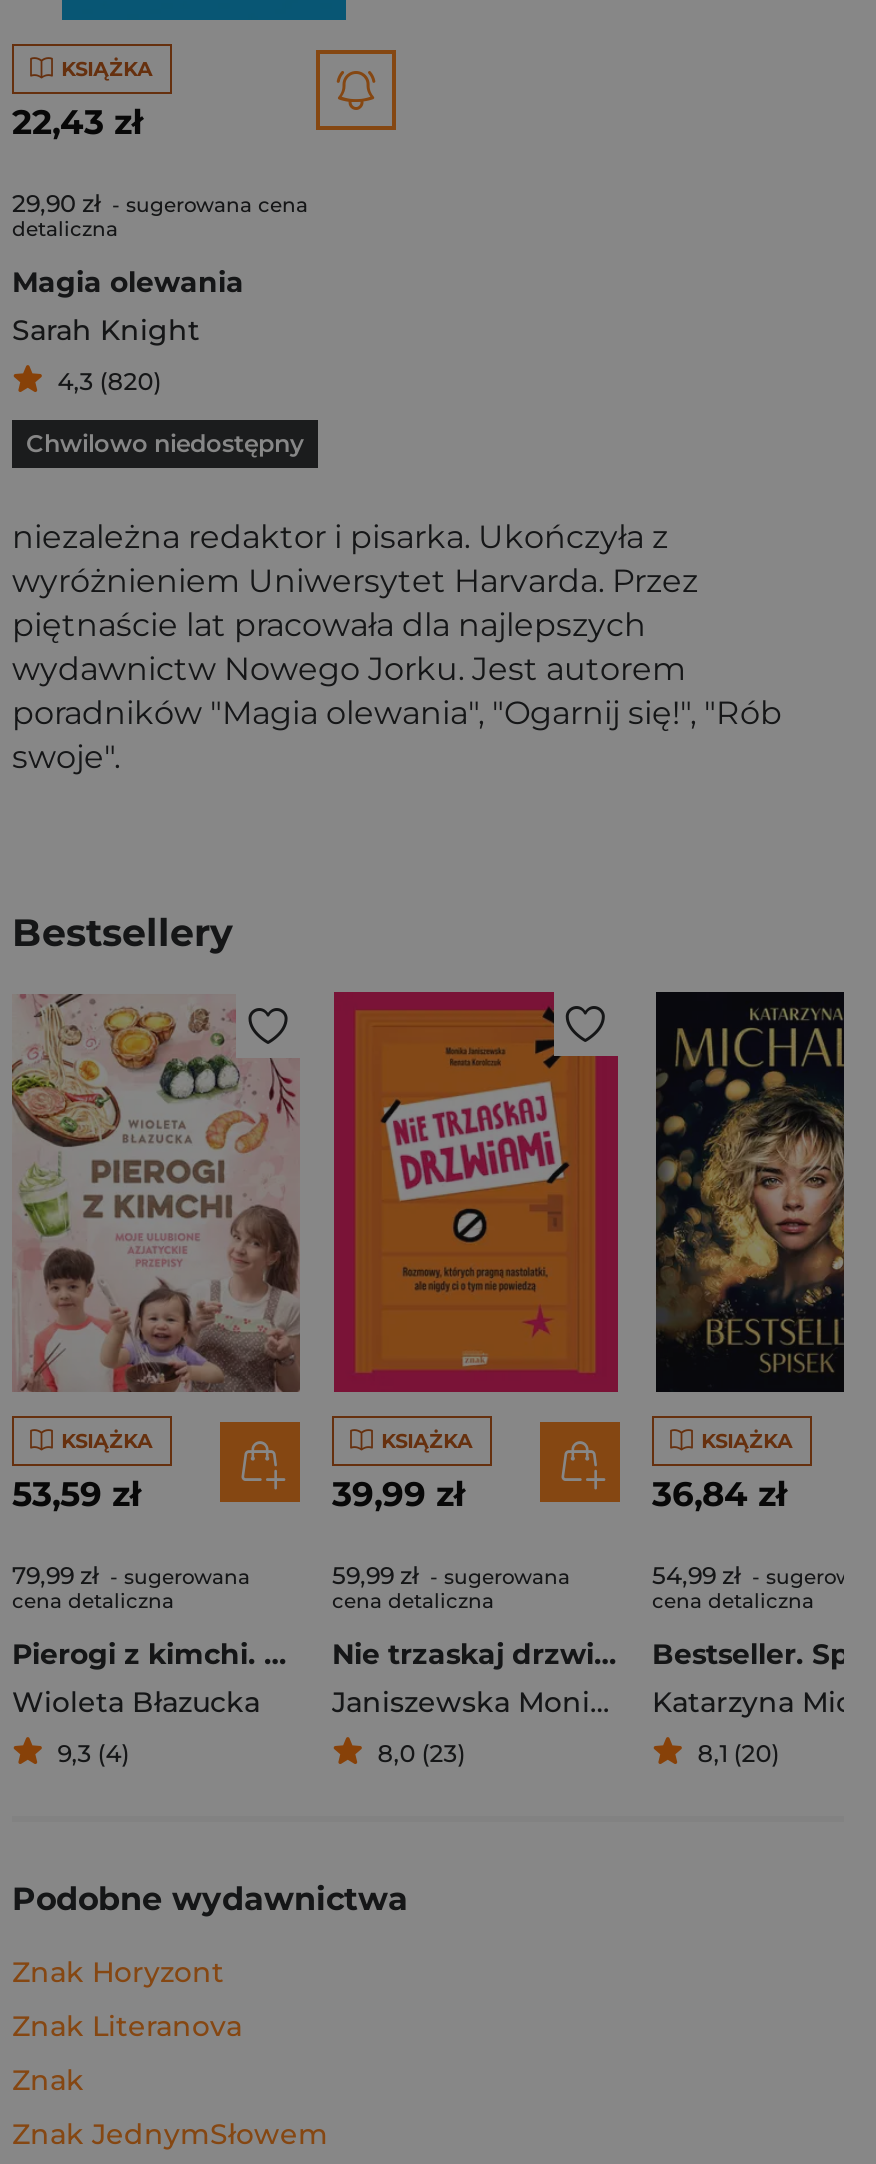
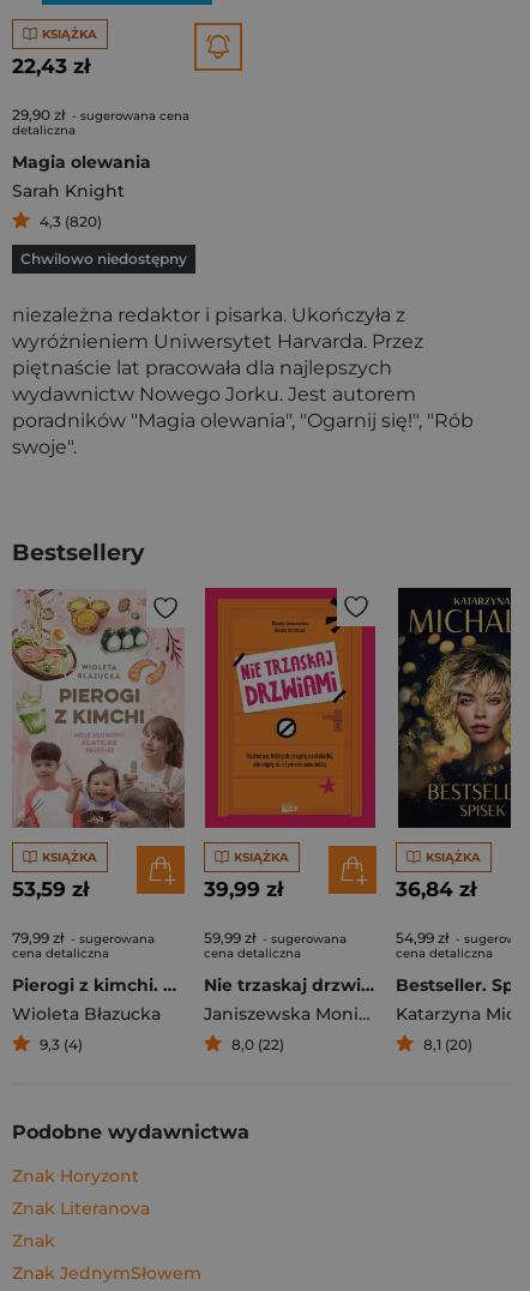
[378,1738,466,1768] 8,0 (23) -> [231,1035,284,1053] 8,0 (22)

